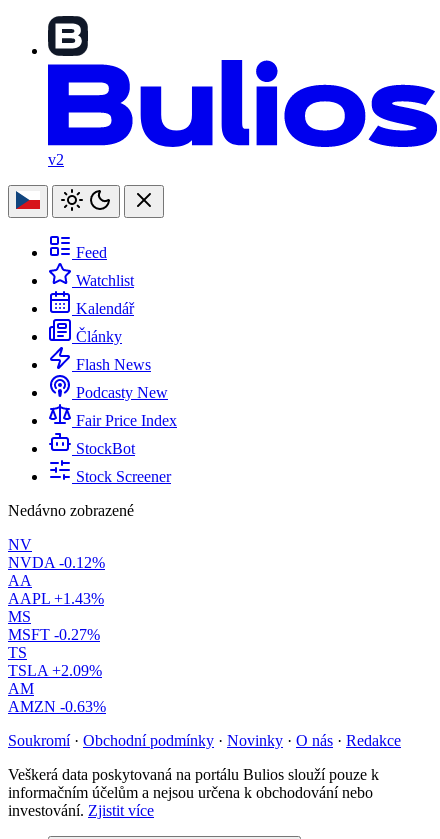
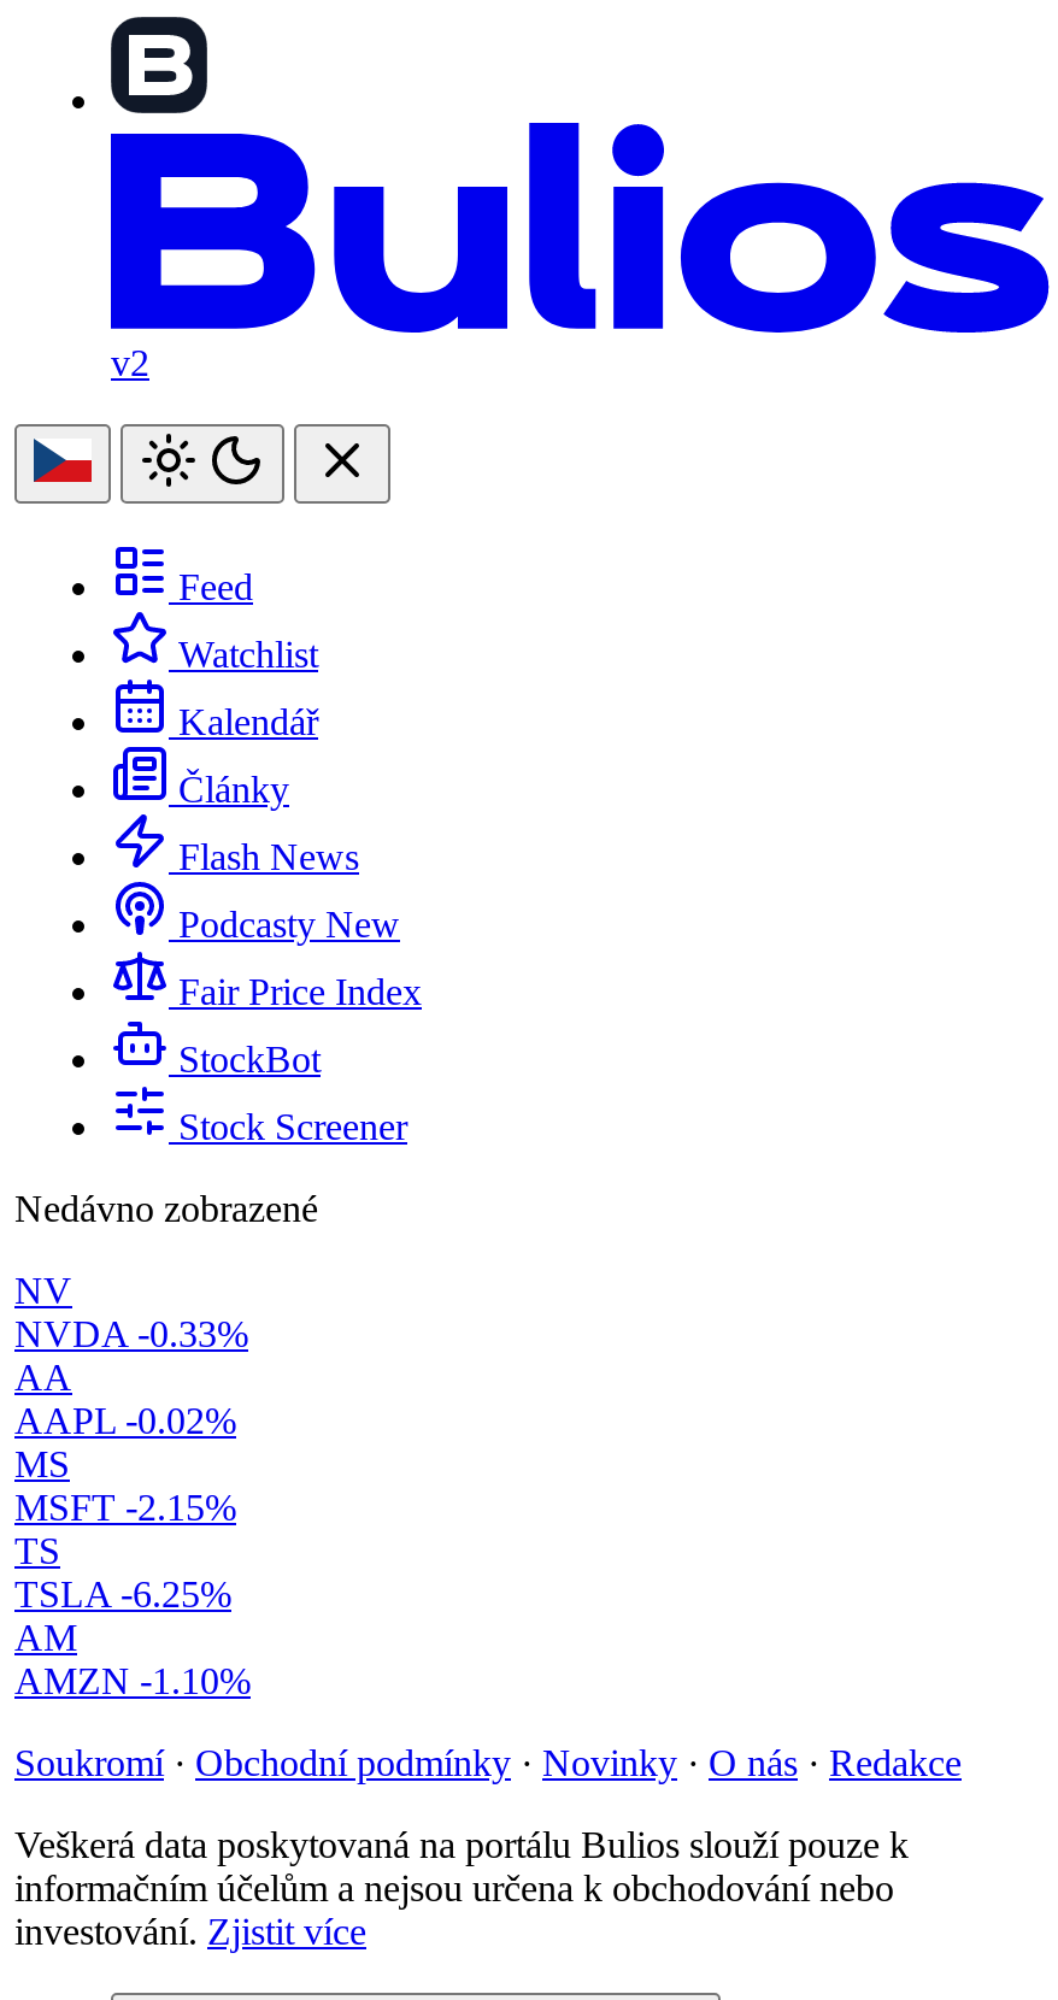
[8,554,105,571] NVDA -0.12% -> [14,1313,248,1354] NVDA -0.33%
[8,590,104,607] AAPL +1.43% -> [14,1400,236,1441] AAPL -0.02%
[8,626,100,643] MSFT -0.27% -> [14,1487,236,1528] MSFT -2.15%
[8,662,102,679] TSLA +2.09% -> [14,1574,231,1615] TSLA -6.25%
[8,698,106,715] AMZN -0.63% -> [14,1660,251,1701] AMZN -1.10%

